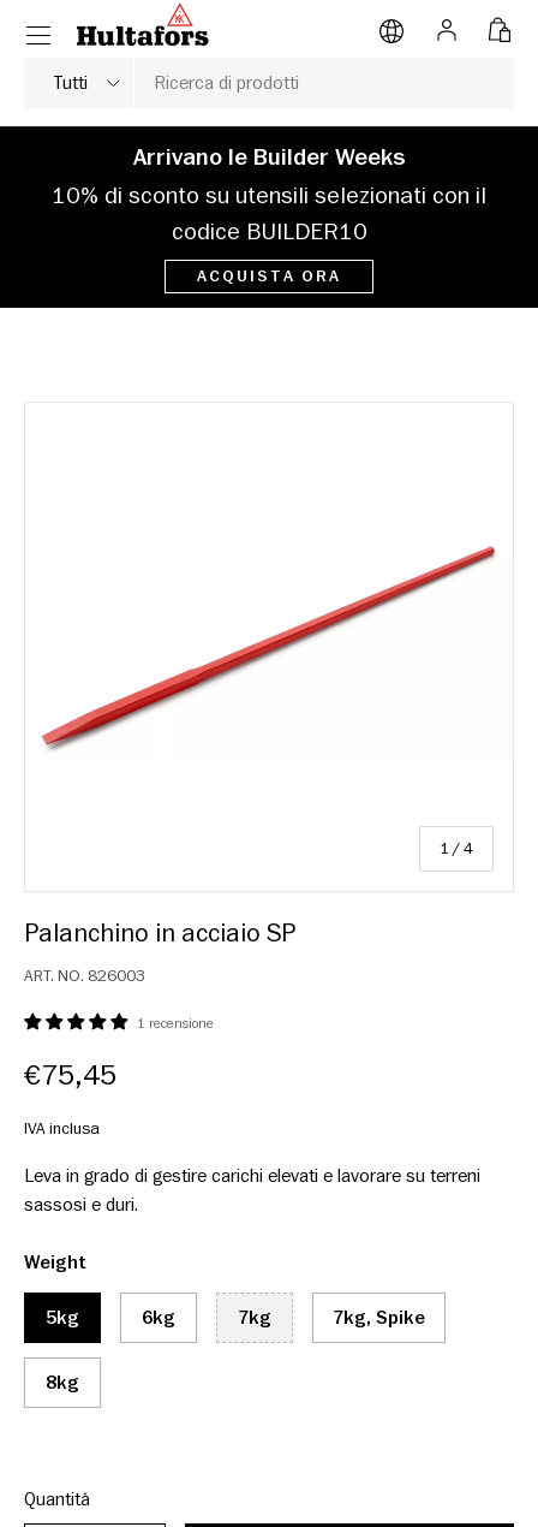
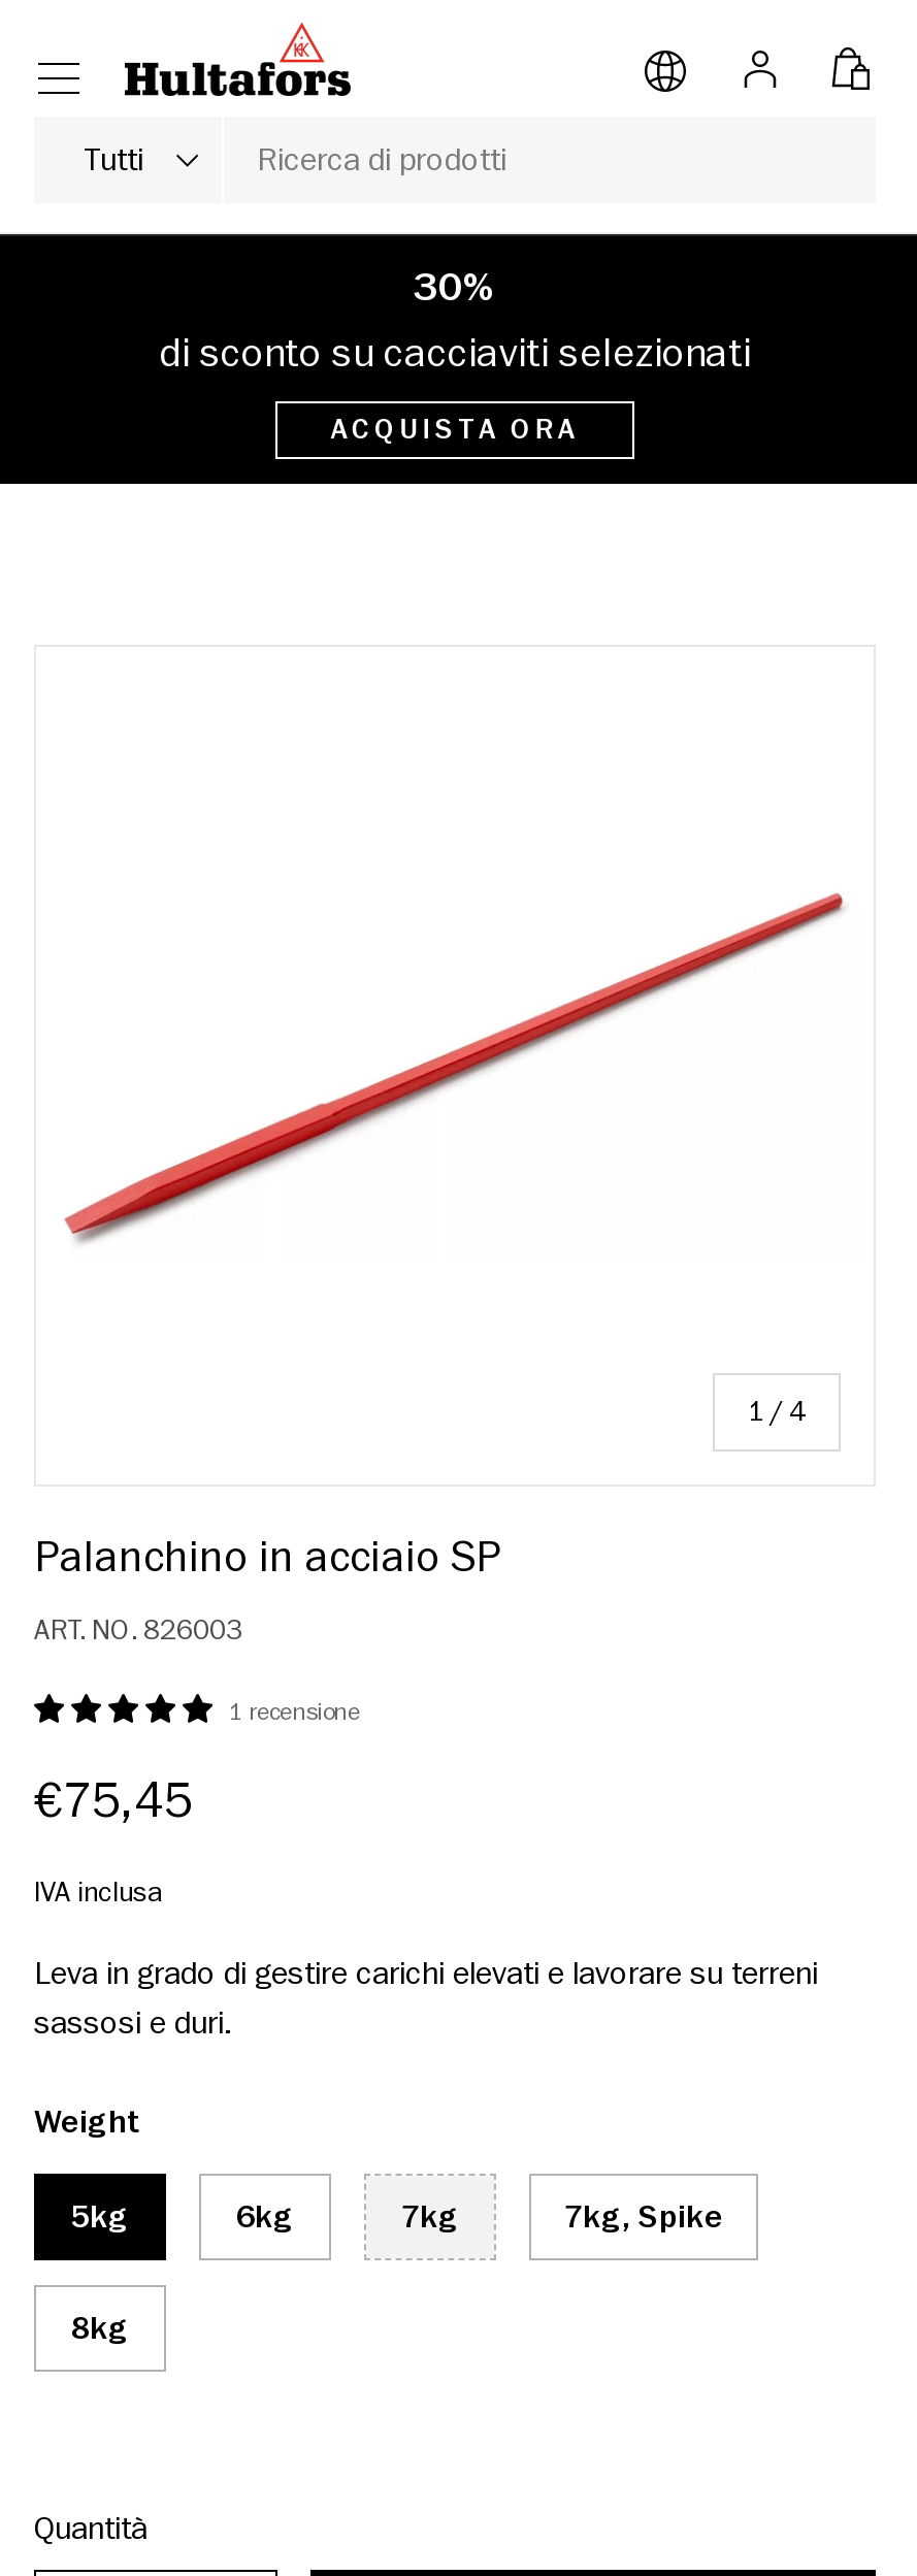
[52,142,486,248] Arrivano le Builder Weeks | 10% di sconto su utensili selezionati con il | codice BUILDER10 -> [159,261,751,381] 30% | di sconto su cacciaviti selezionati

